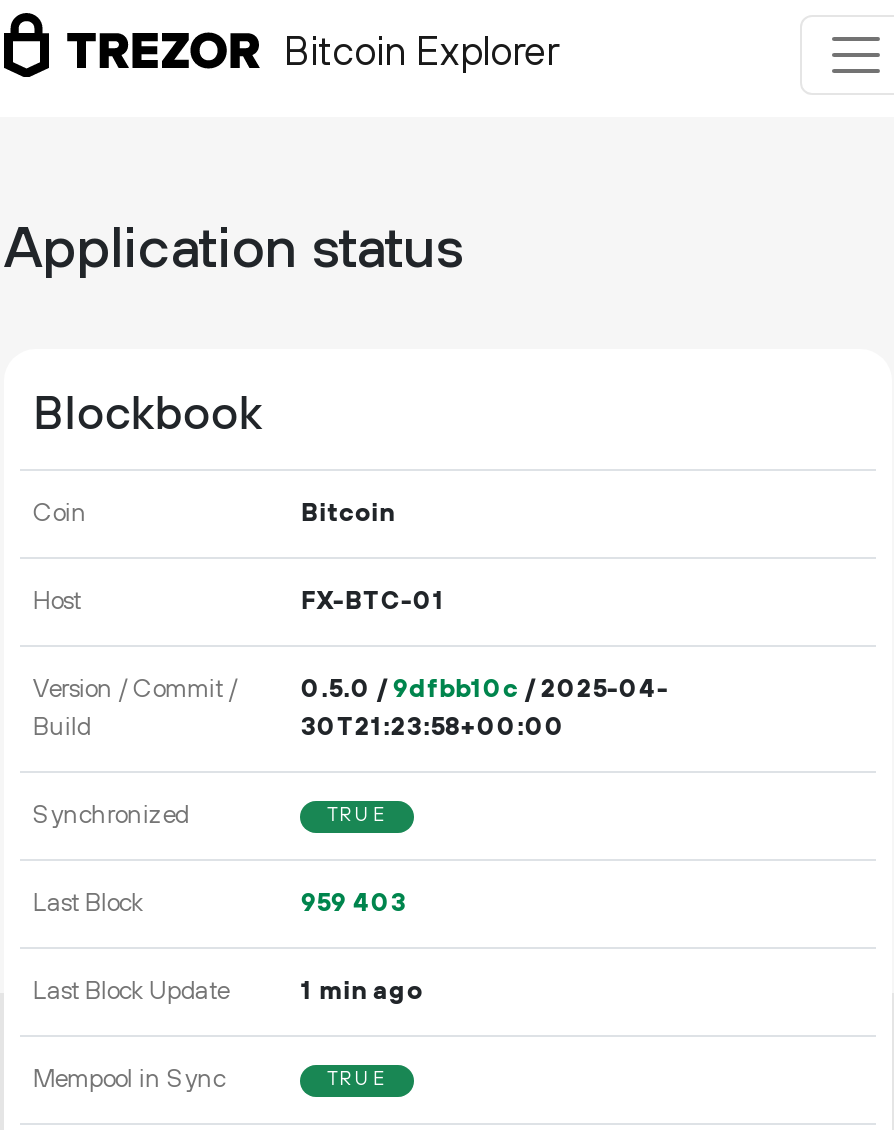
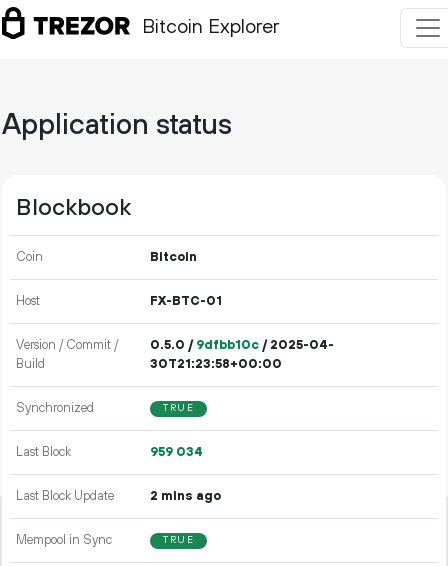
[301,887,407,919] 959 403 -> [150,444,203,460] 959 034
[301,975,423,1007] 1 min ago -> [150,488,221,504] 2 mins ago

